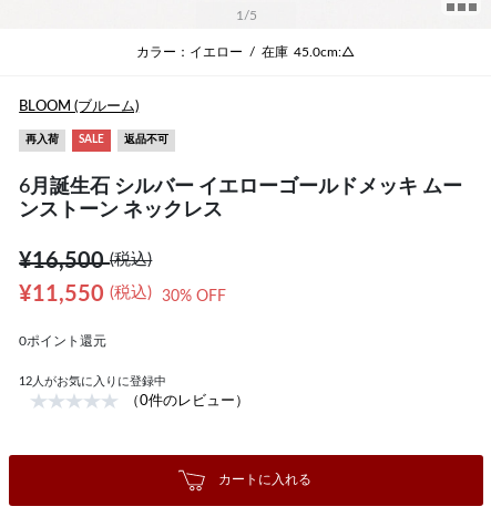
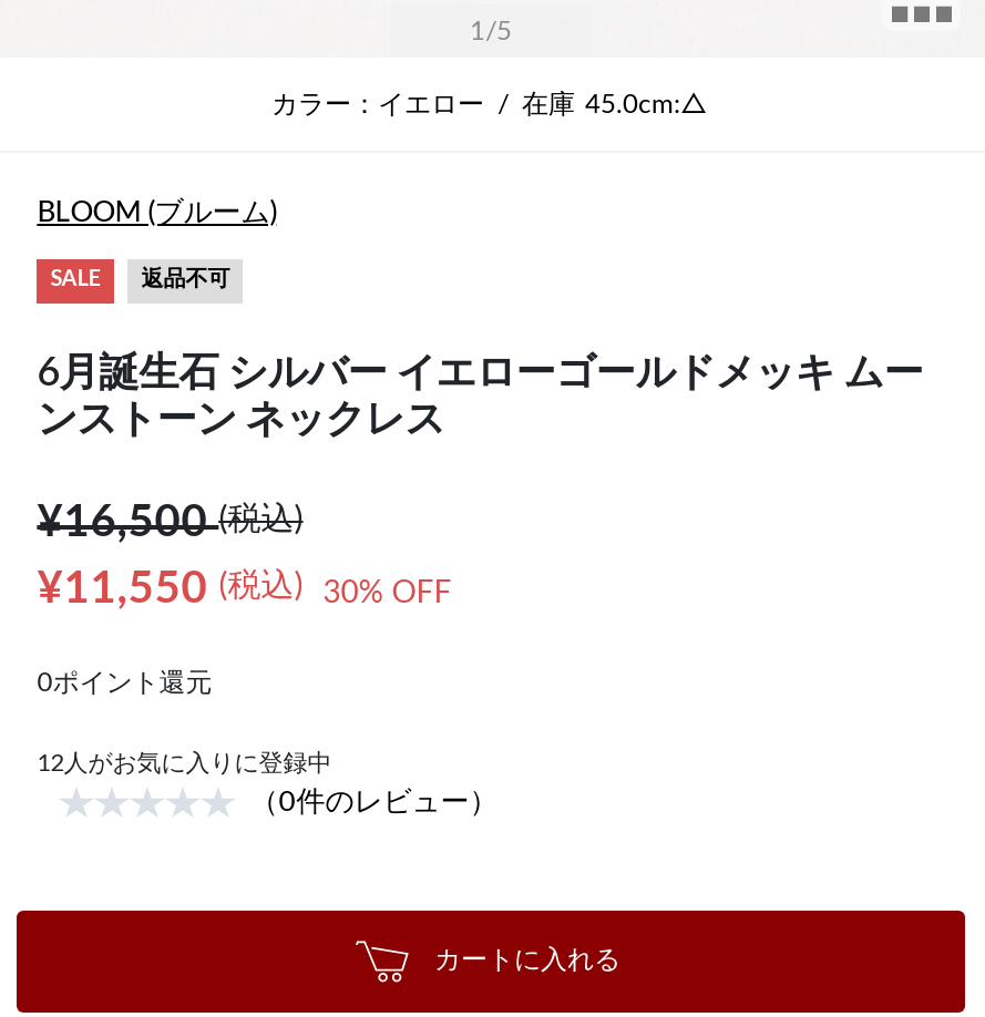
[26,134,59,145] 再入荷 -> none

